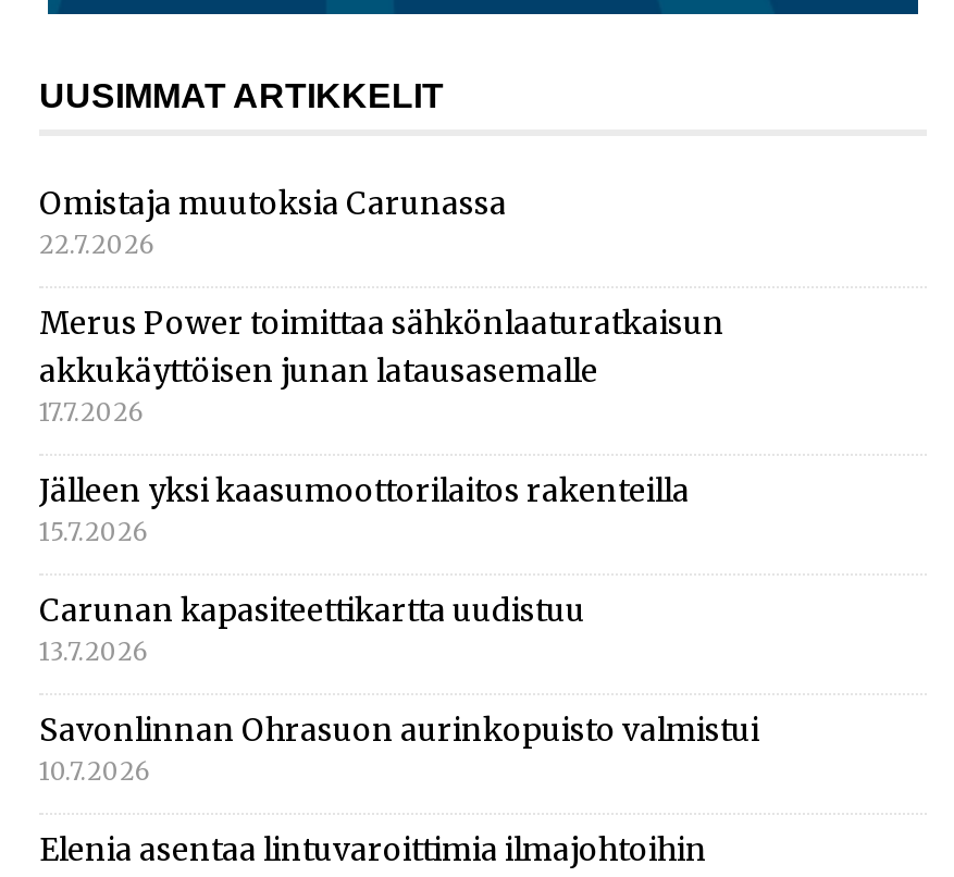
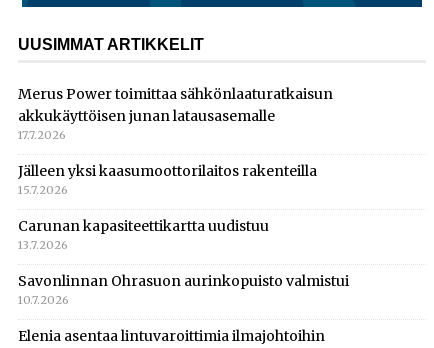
[39,185,507,261] Omistaja muutoksia Carunassa | 22.7.2026 -> none

